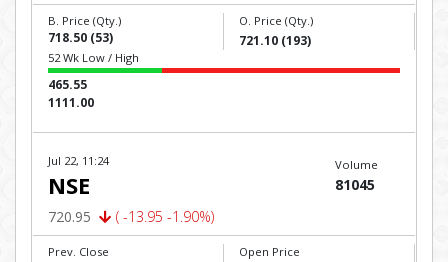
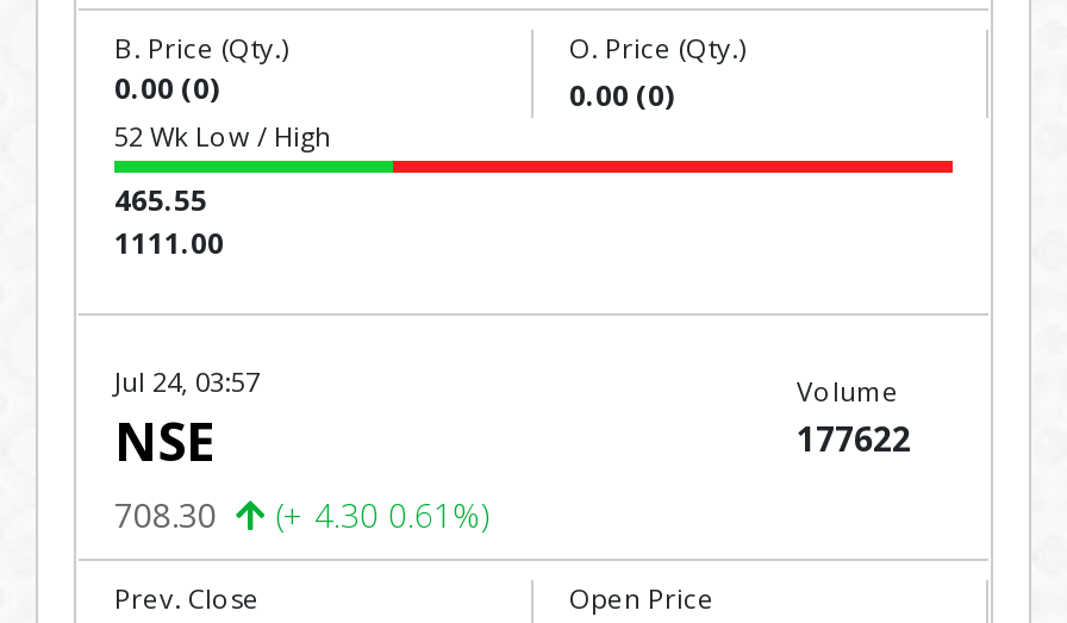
[48,29,113,46] 718.50 (53) -> [114,68,219,108] 0.00 (0)
[239,32,311,49] 721.10 (193) -> [569,75,674,116] 0.00 (0)
[48,153,109,168] Jul 22, 11:24 -> [114,363,260,399] Jul 24, 03:57
[334,175,374,194] 81045 -> [797,416,911,461] 177622
[48,207,91,226] 720.95 -> [114,492,217,537] 708.30
[116,207,214,226] ( -13.95 -1.90%) -> [276,492,488,537] (+ 4.30 0.61%)

